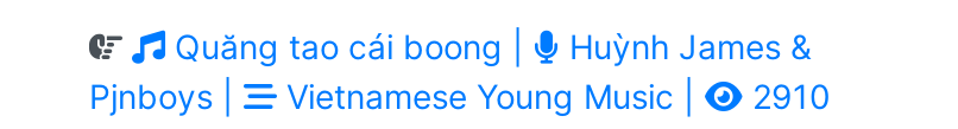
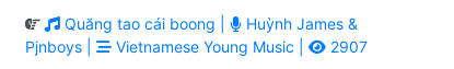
[743,75,831,115] 2910 -> [326,37,368,56] 2907

